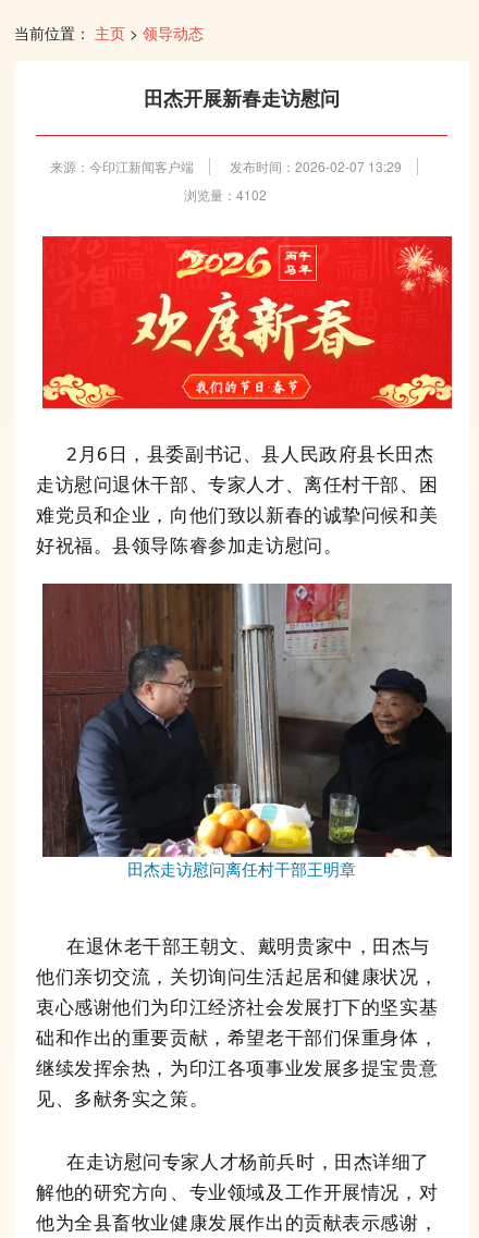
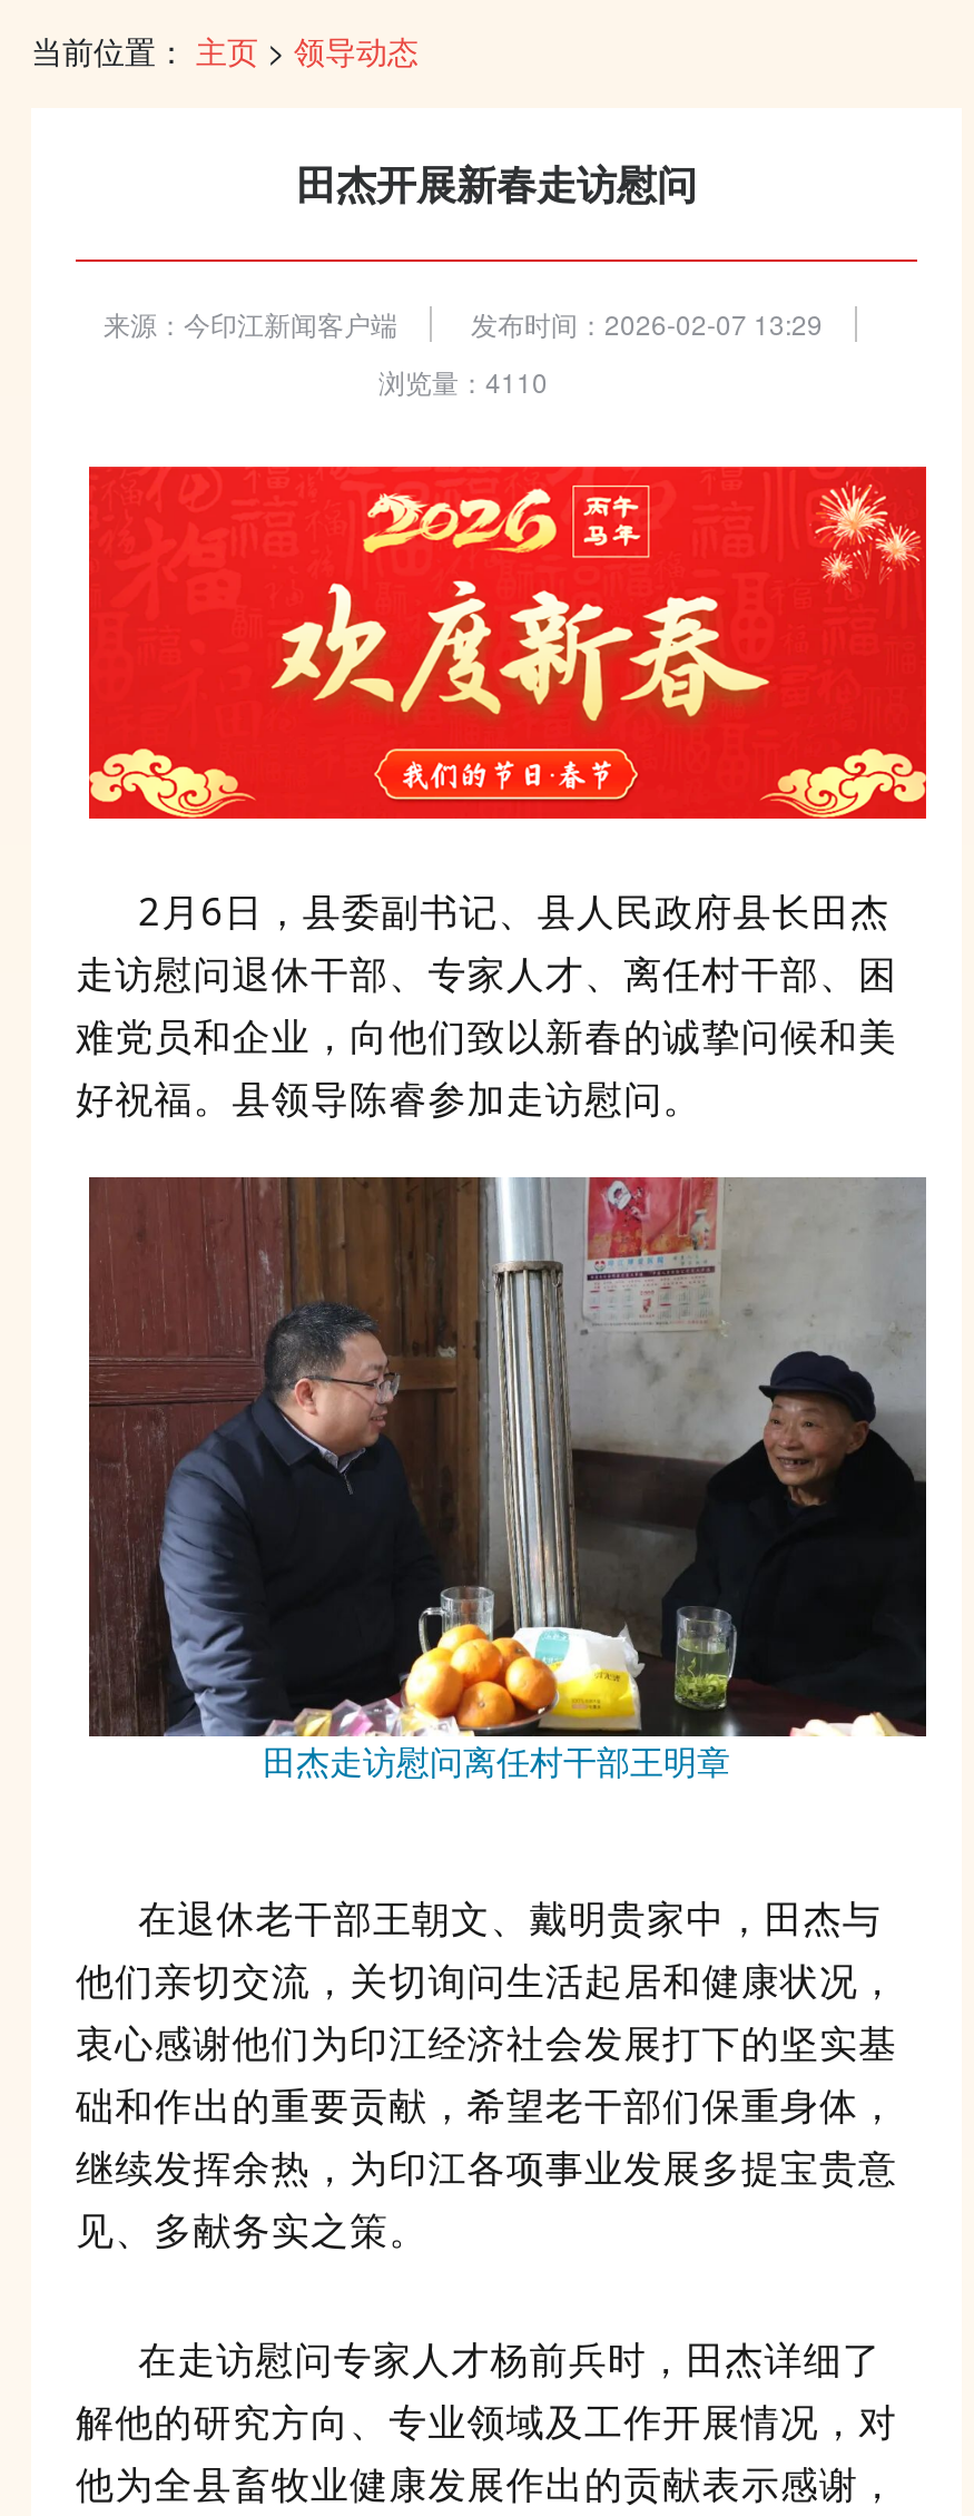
[184,185,267,204] 浏览量：4102 -> [378,362,548,400] 浏览量：4110

